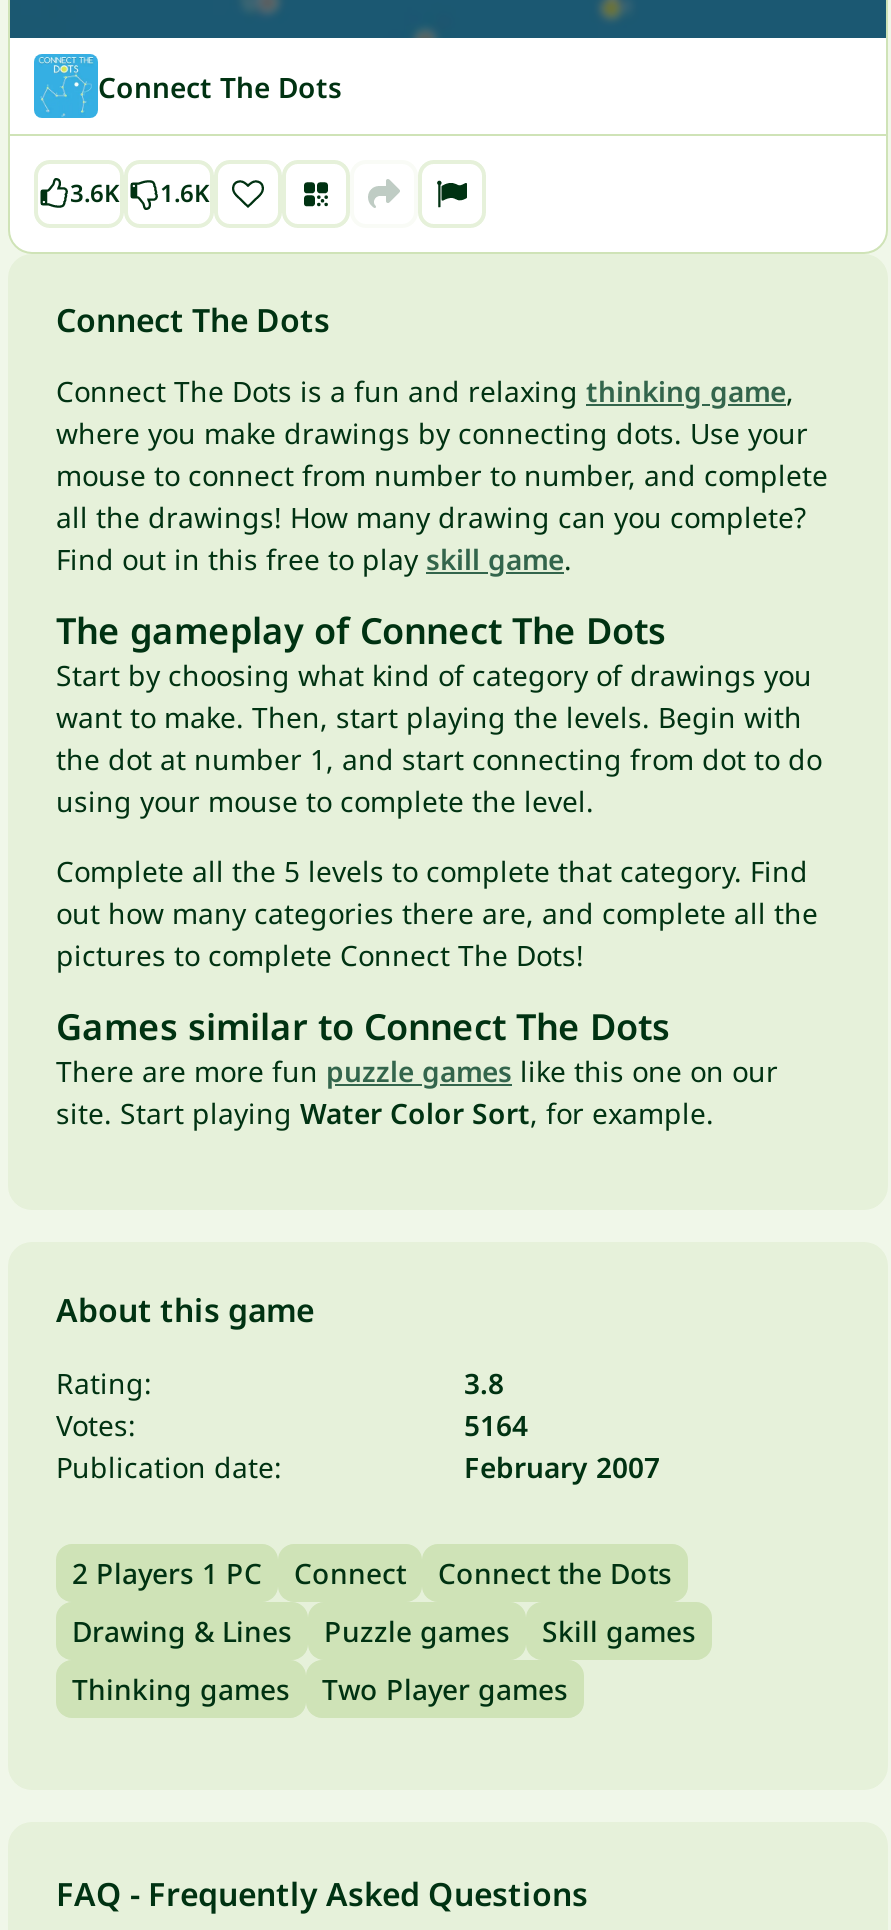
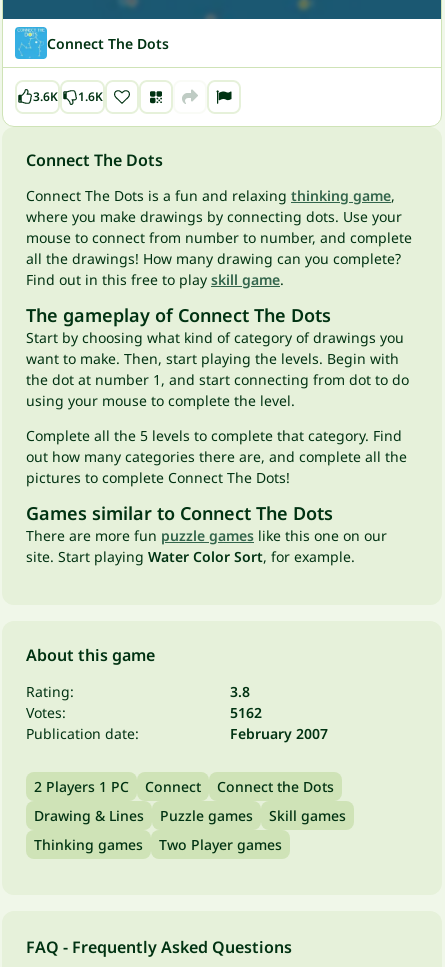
[464,1406,528,1444] 5164 -> [230,703,262,722] 5162

